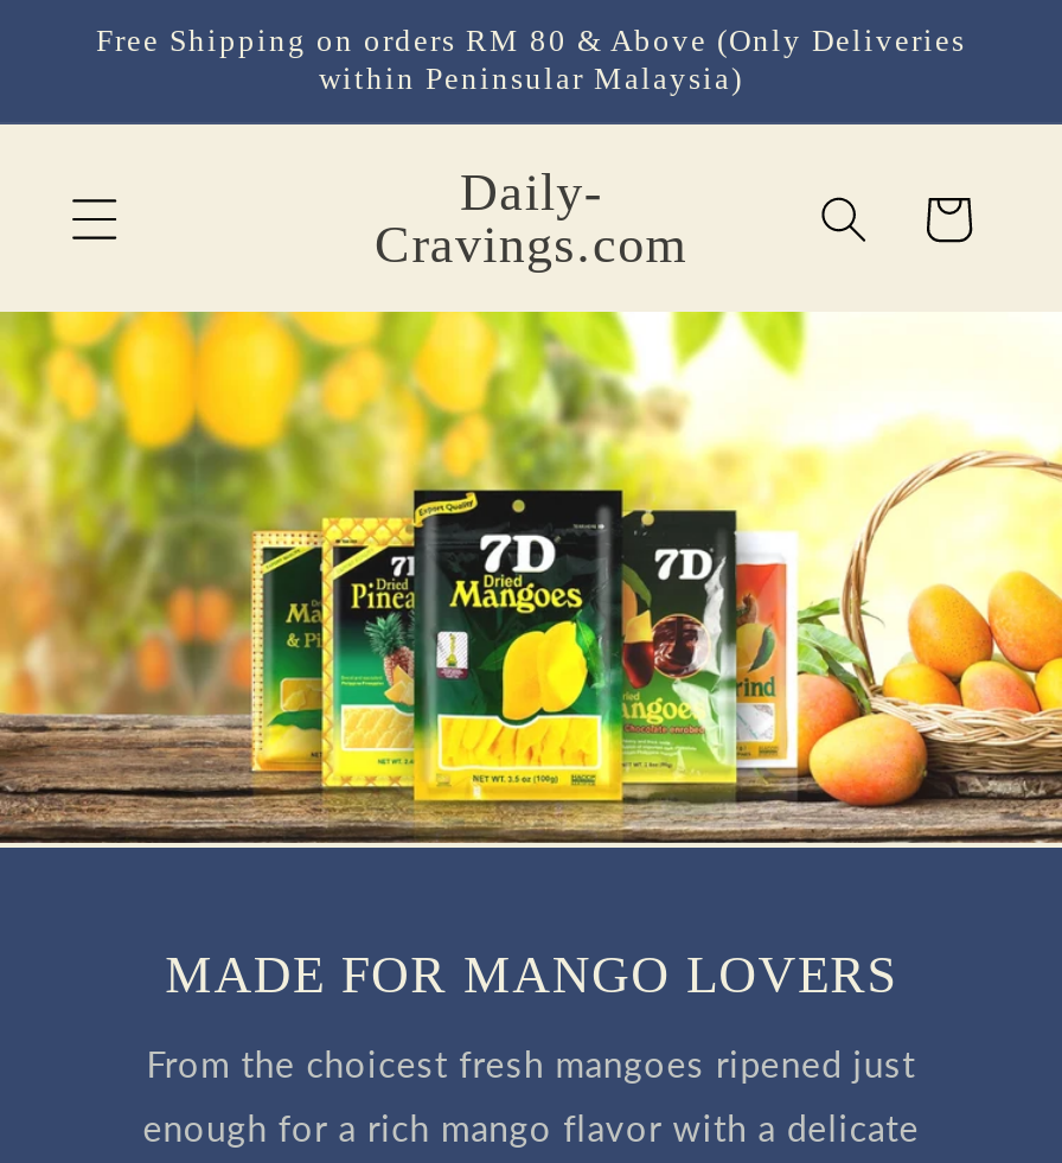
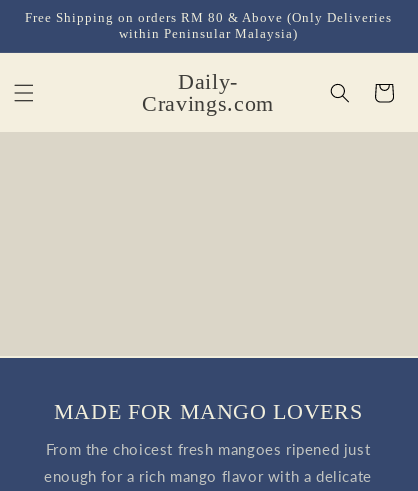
[7,309,1055,845] [image] -> none

